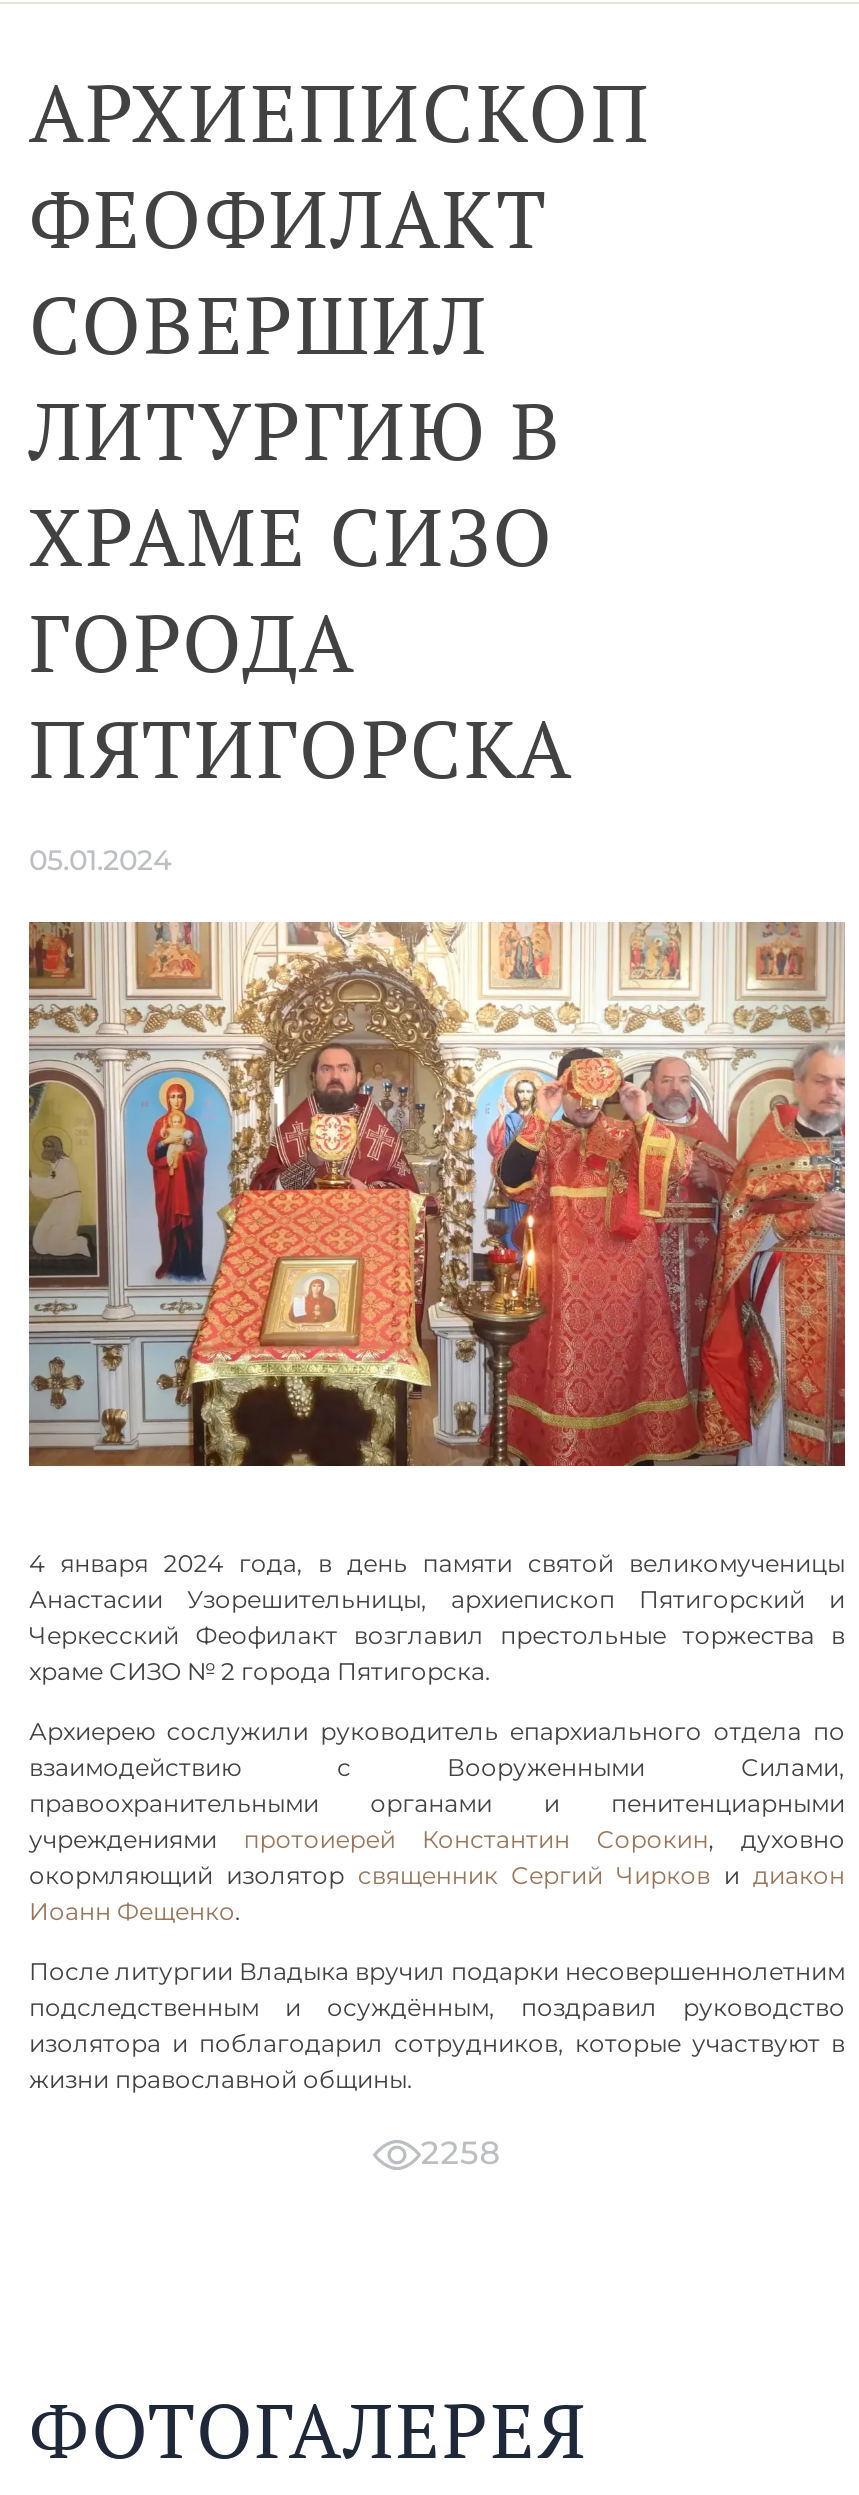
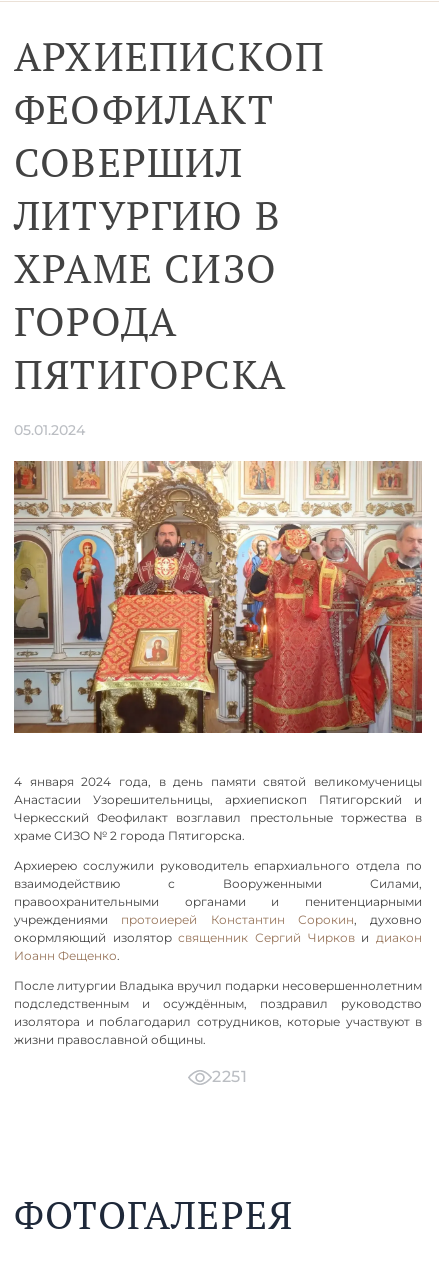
[421,2135,501,2173] 2258 -> [212,1067,248,1086] 2251

